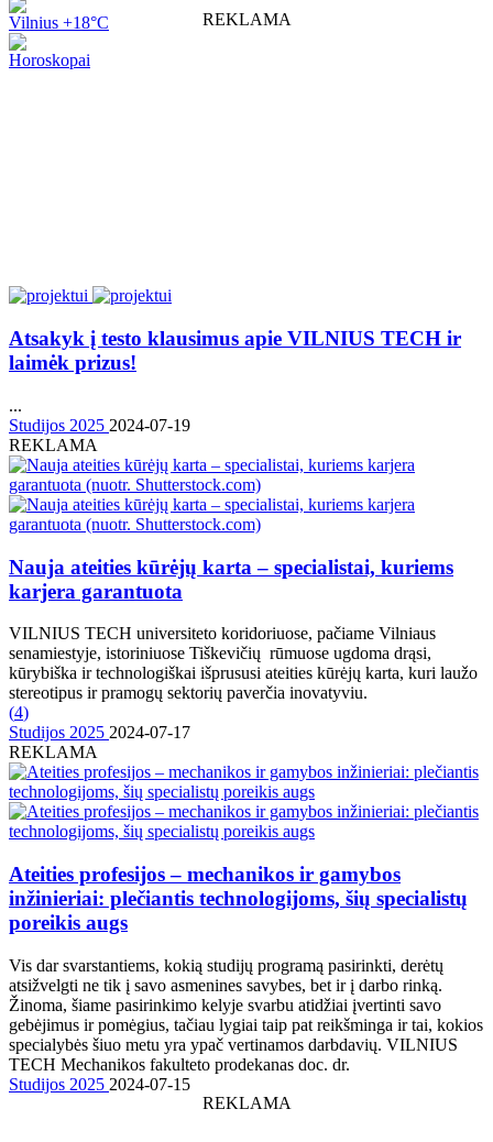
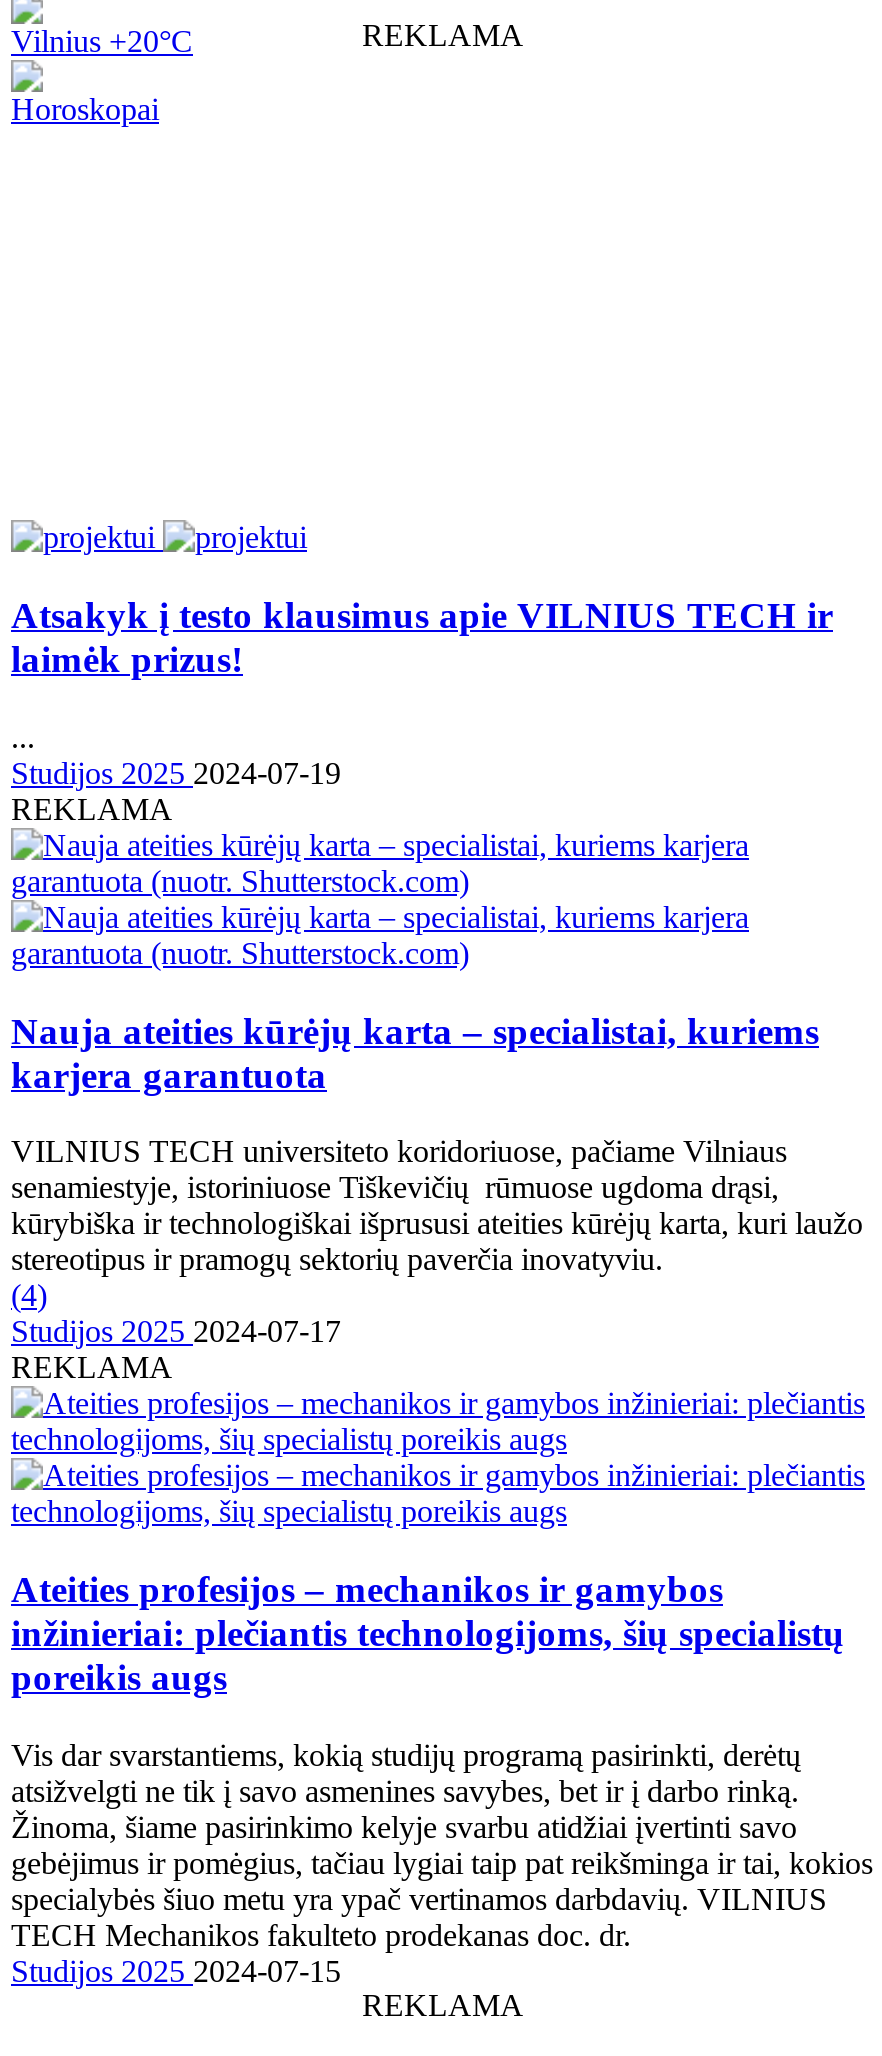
[9,13,109,32] Vilnius +18°C -> [11,24,193,58] Vilnius +20°C

